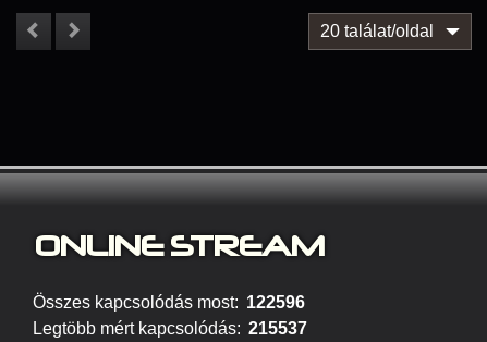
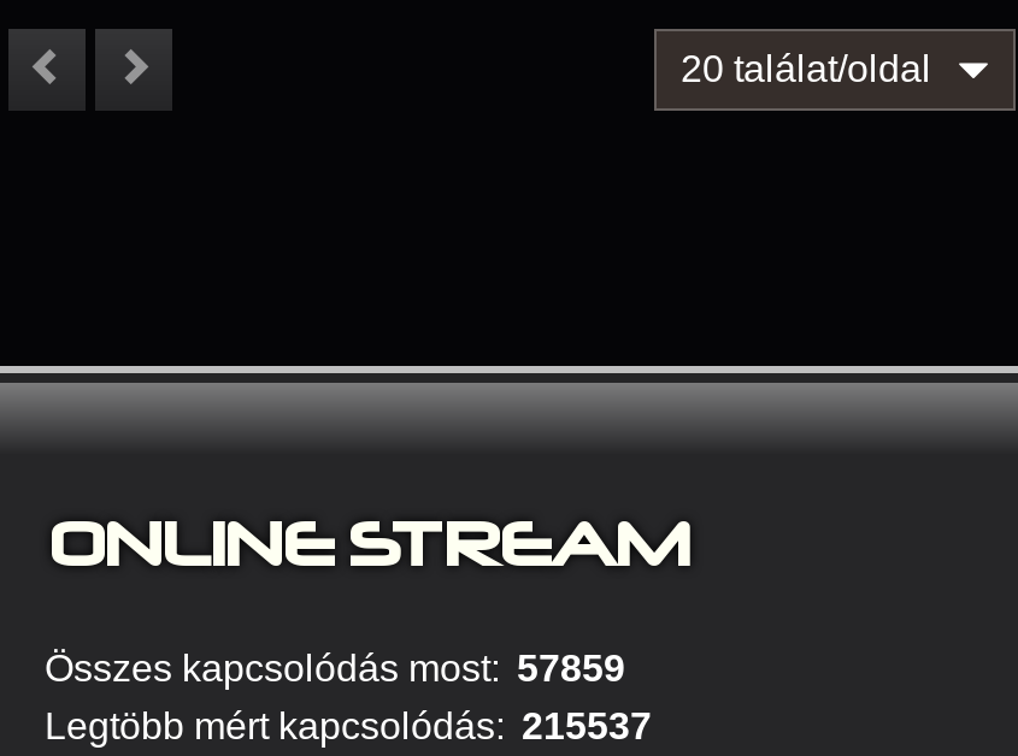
[33,293,305,312] Összes kapcsolódás most: 122596 -> [45,648,625,689] Összes kapcsolódás most: 57859

